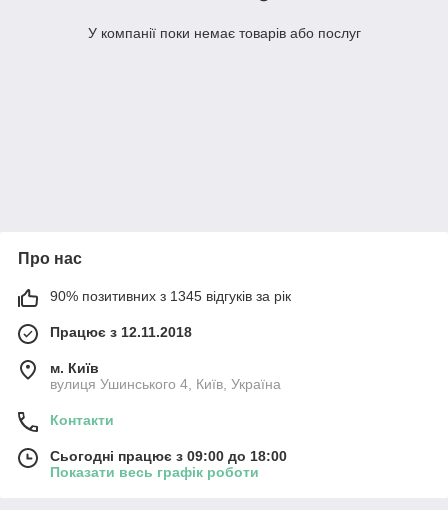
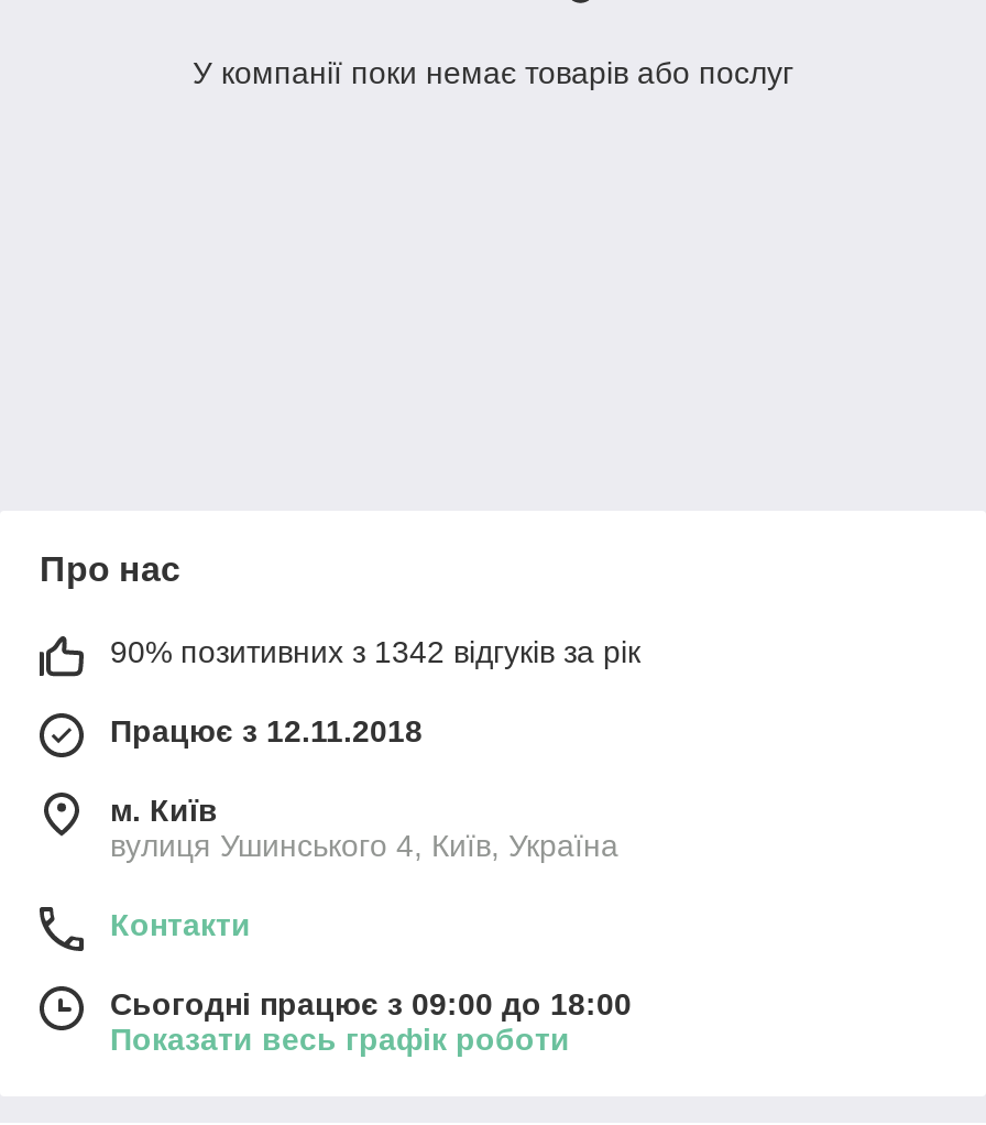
[50,288,291,304] 90% позитивних з 1345 відгуків за рік -> [110,635,640,670] 90% позитивних з 1342 відгуків за рік

